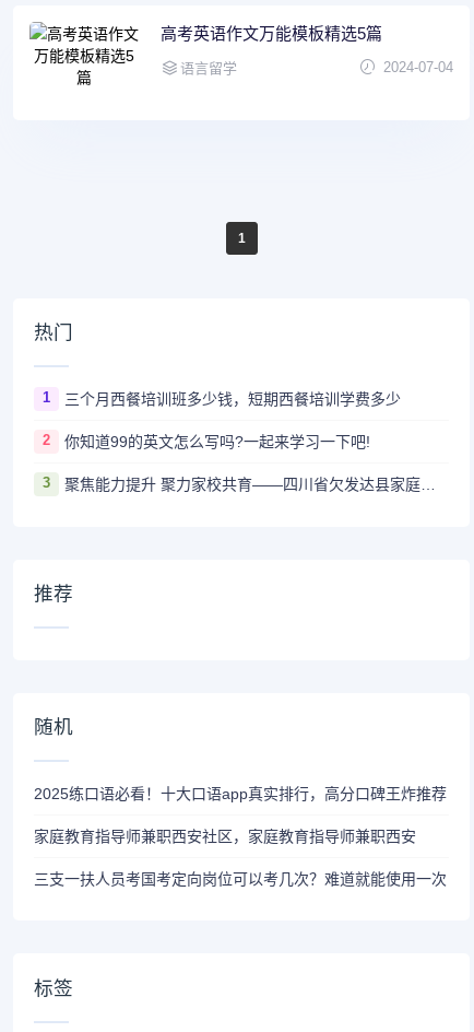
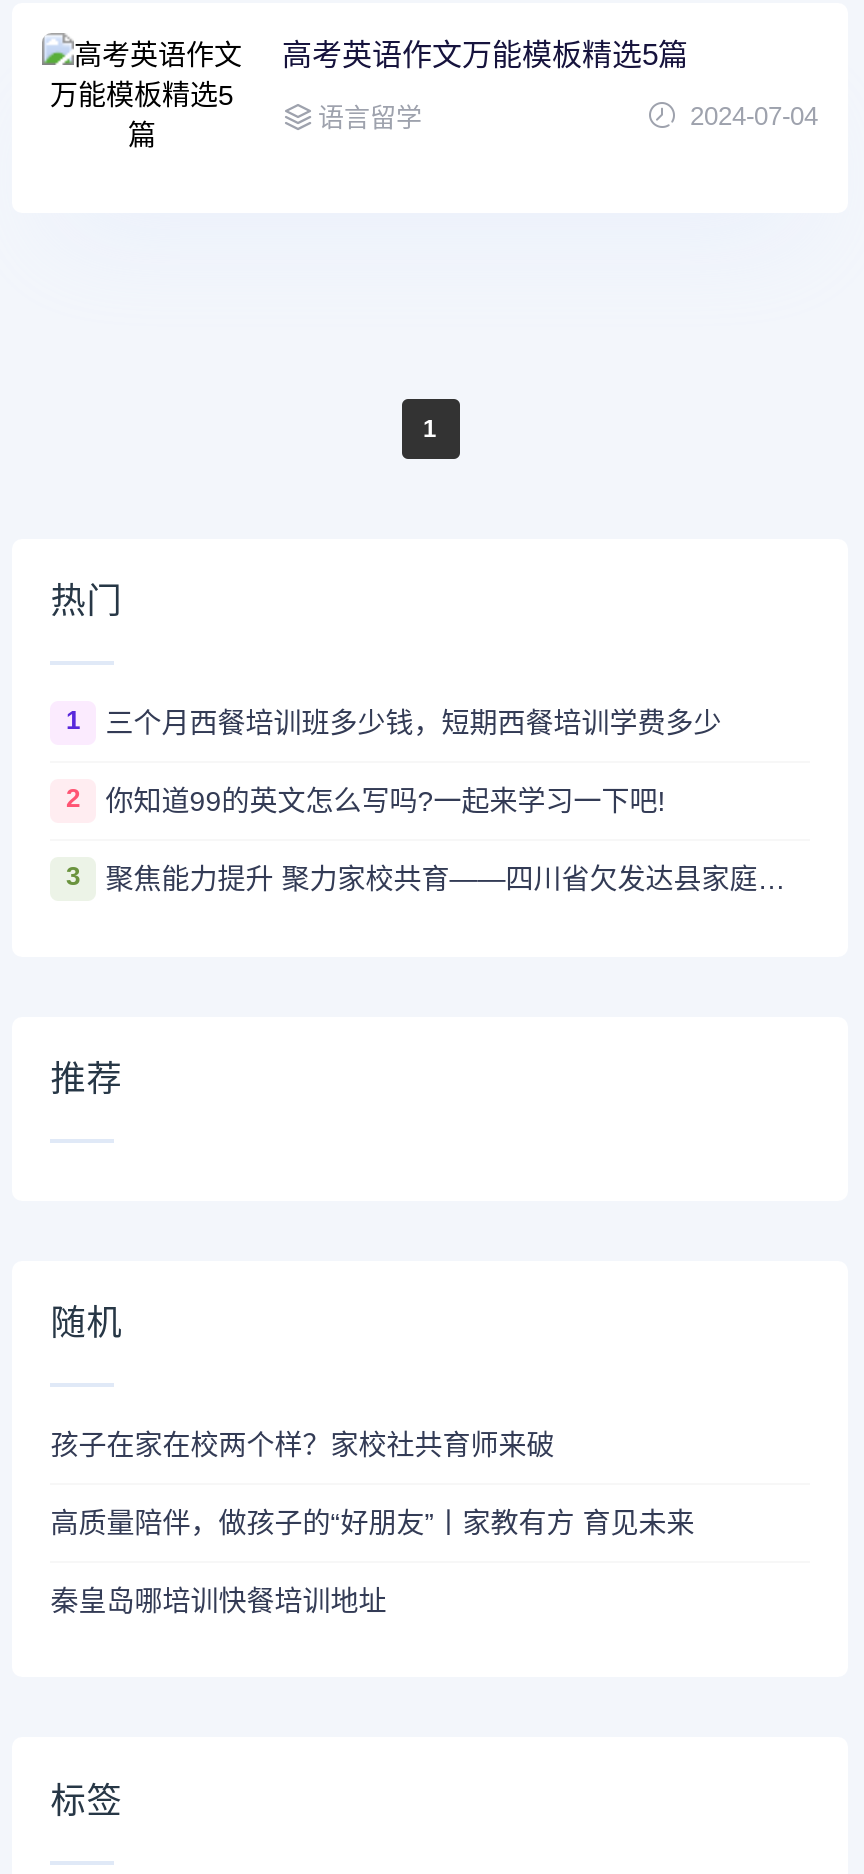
[34,785,447,803] 2025练口语必看！十大口语app真实排行，高分口碑王炸推荐 -> [50,1429,554,1461] 孩子在家在校两个样？家校社共育师来破
[34,828,416,845] 家庭教育指导师兼职西安社区，家庭教育指导师兼职西安 -> [50,1507,694,1539] 高质量陪伴，做孩子的“好朋友”丨家教有方 育见未来
[34,870,447,888] 三支一扶人员考国考定向岗位可以考几次？难道就能使用一次 -> [50,1585,386,1617] 秦皇岛哪培训快餐培训地址

